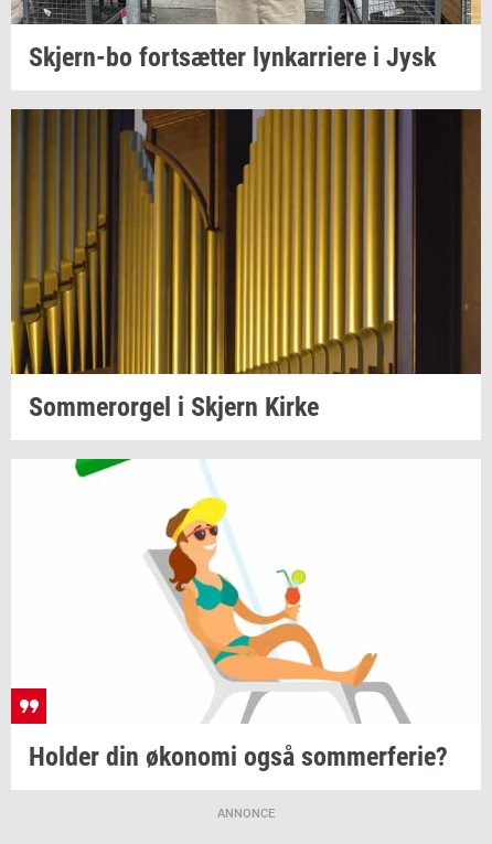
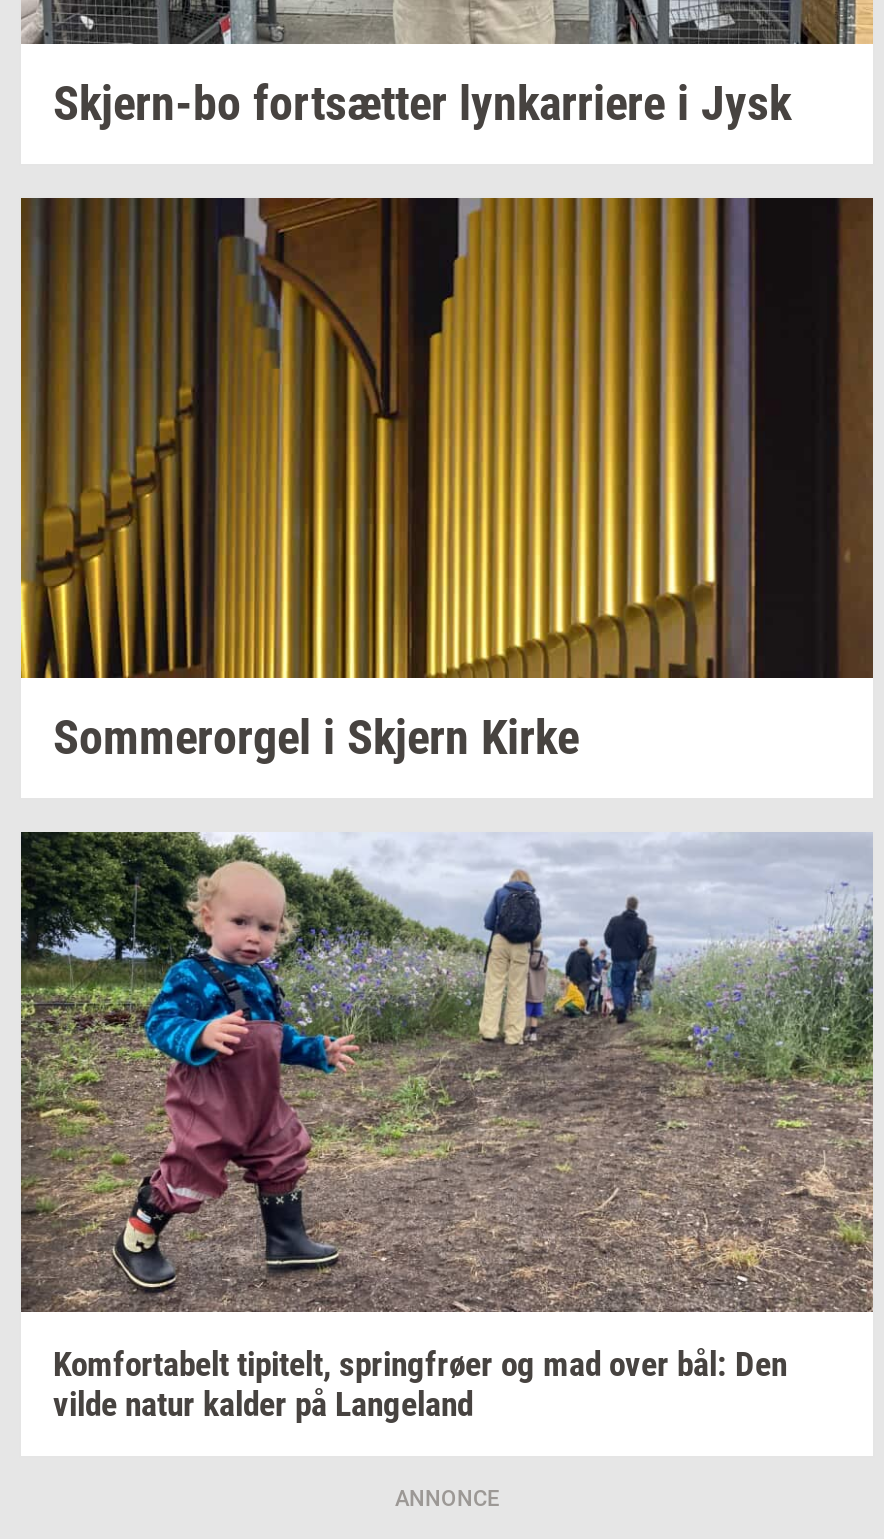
[10,458,481,772] [image] | Holder din økonomi også sommerferie? -> [19,830,875,1423] [image] | Komfortabelt tipitelt, springfrøer og mad over bål: Den | vilde natur kalder på Langeland

